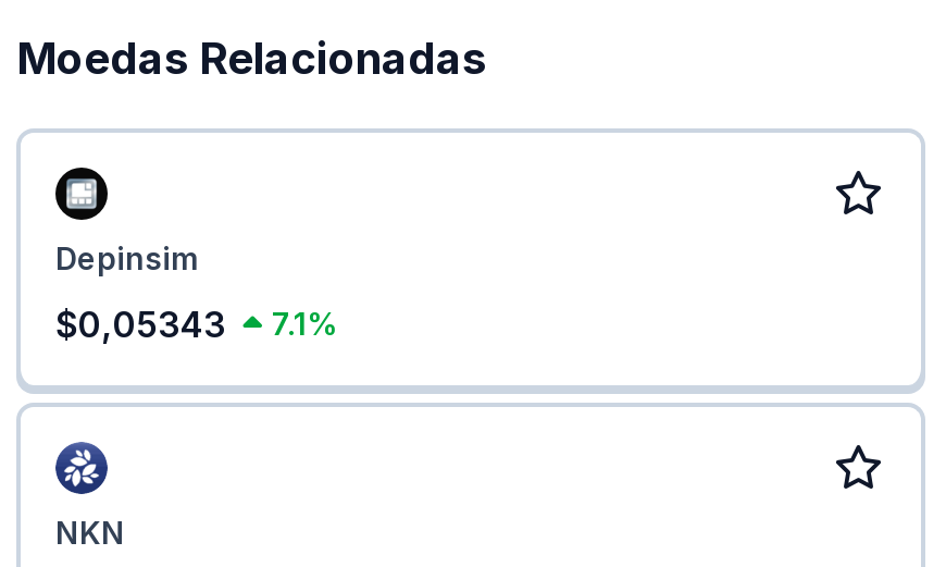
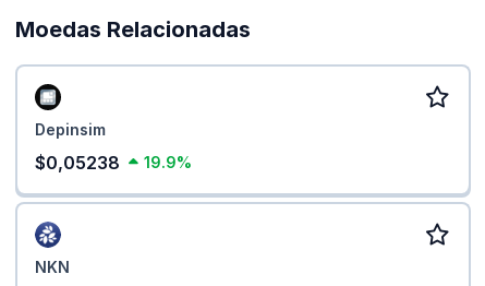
[55,303,225,347] $0,05343 -> [35,152,120,174] $0,05238
[272,305,337,342] 7.1% -> [143,153,191,172] 19.9%

